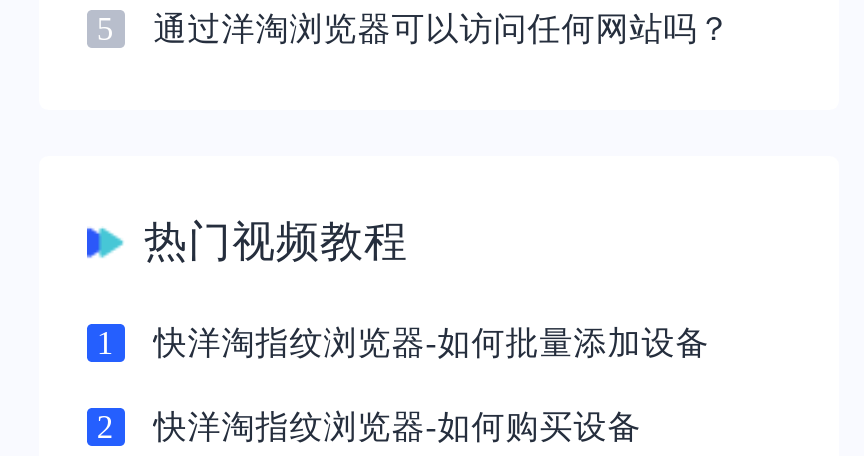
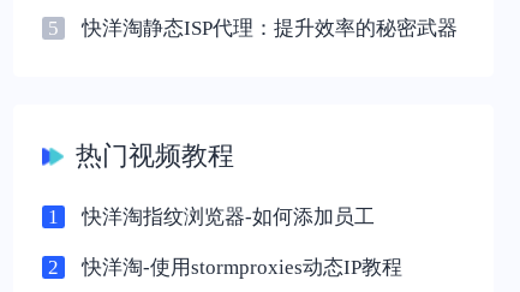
[153,10,731,48] 通过洋淘浏览器可以访问任何网站吗？ -> [82,17,458,39] 快洋淘静态ISP代理：提升效率的秘密武器
[153,324,709,362] 快洋淘指纹浏览器-如何批量添加设备 -> [82,205,375,228] 快洋淘指纹浏览器-如何添加员工
[153,408,641,446] 快洋淘指纹浏览器-如何购买设备 -> [82,256,403,279] 快洋淘-使用stormproxies动态IP教程

